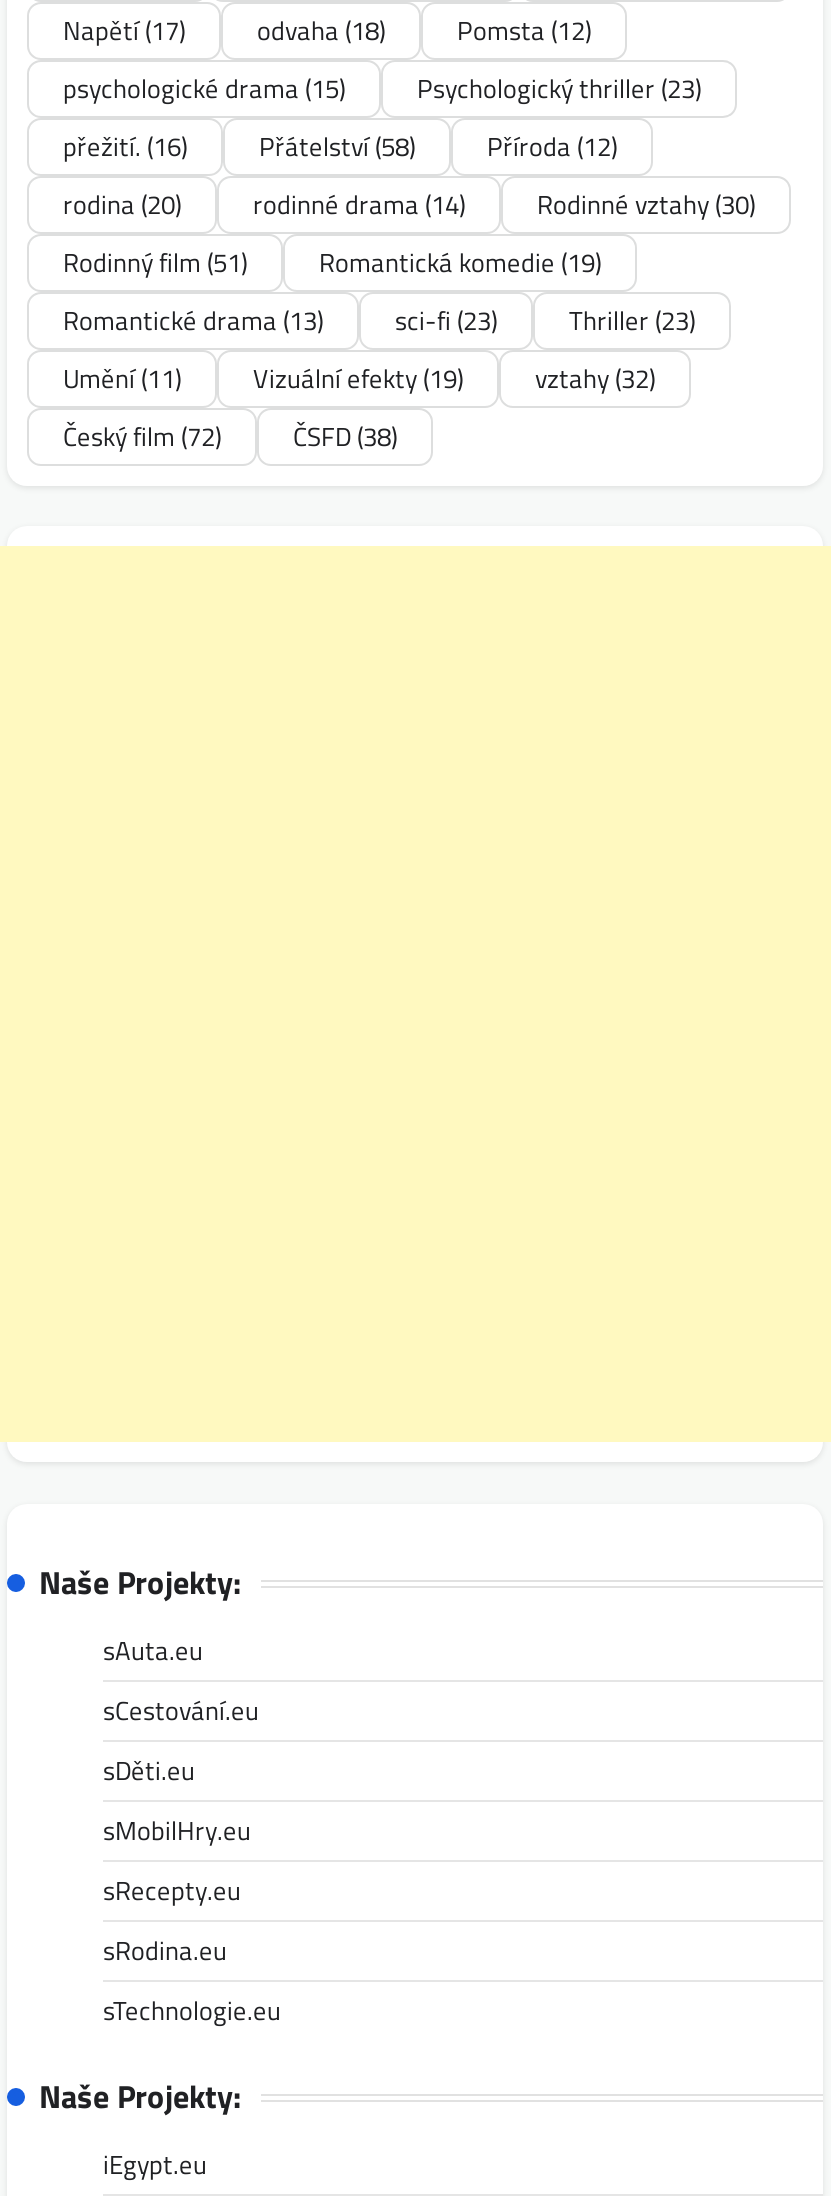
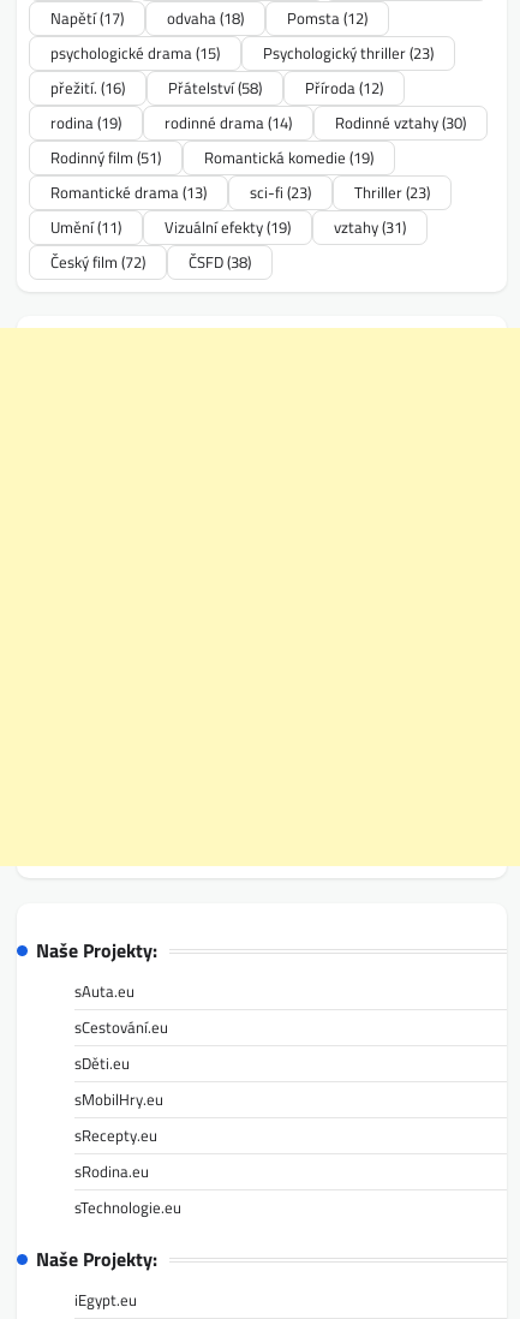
[63,183,755,223] rodina (20) rodinné drama (14) Rodinné vztahy (30) -> [50,110,466,134] rodina (19) rodinné drama (14) Rodinné vztahy (30)
[63,357,655,397] Umění(11) Vizuální efekty (19) vztahy (32) -> [50,214,406,238] Umění(11) Vizuální efekty (19) vztahy (31)

